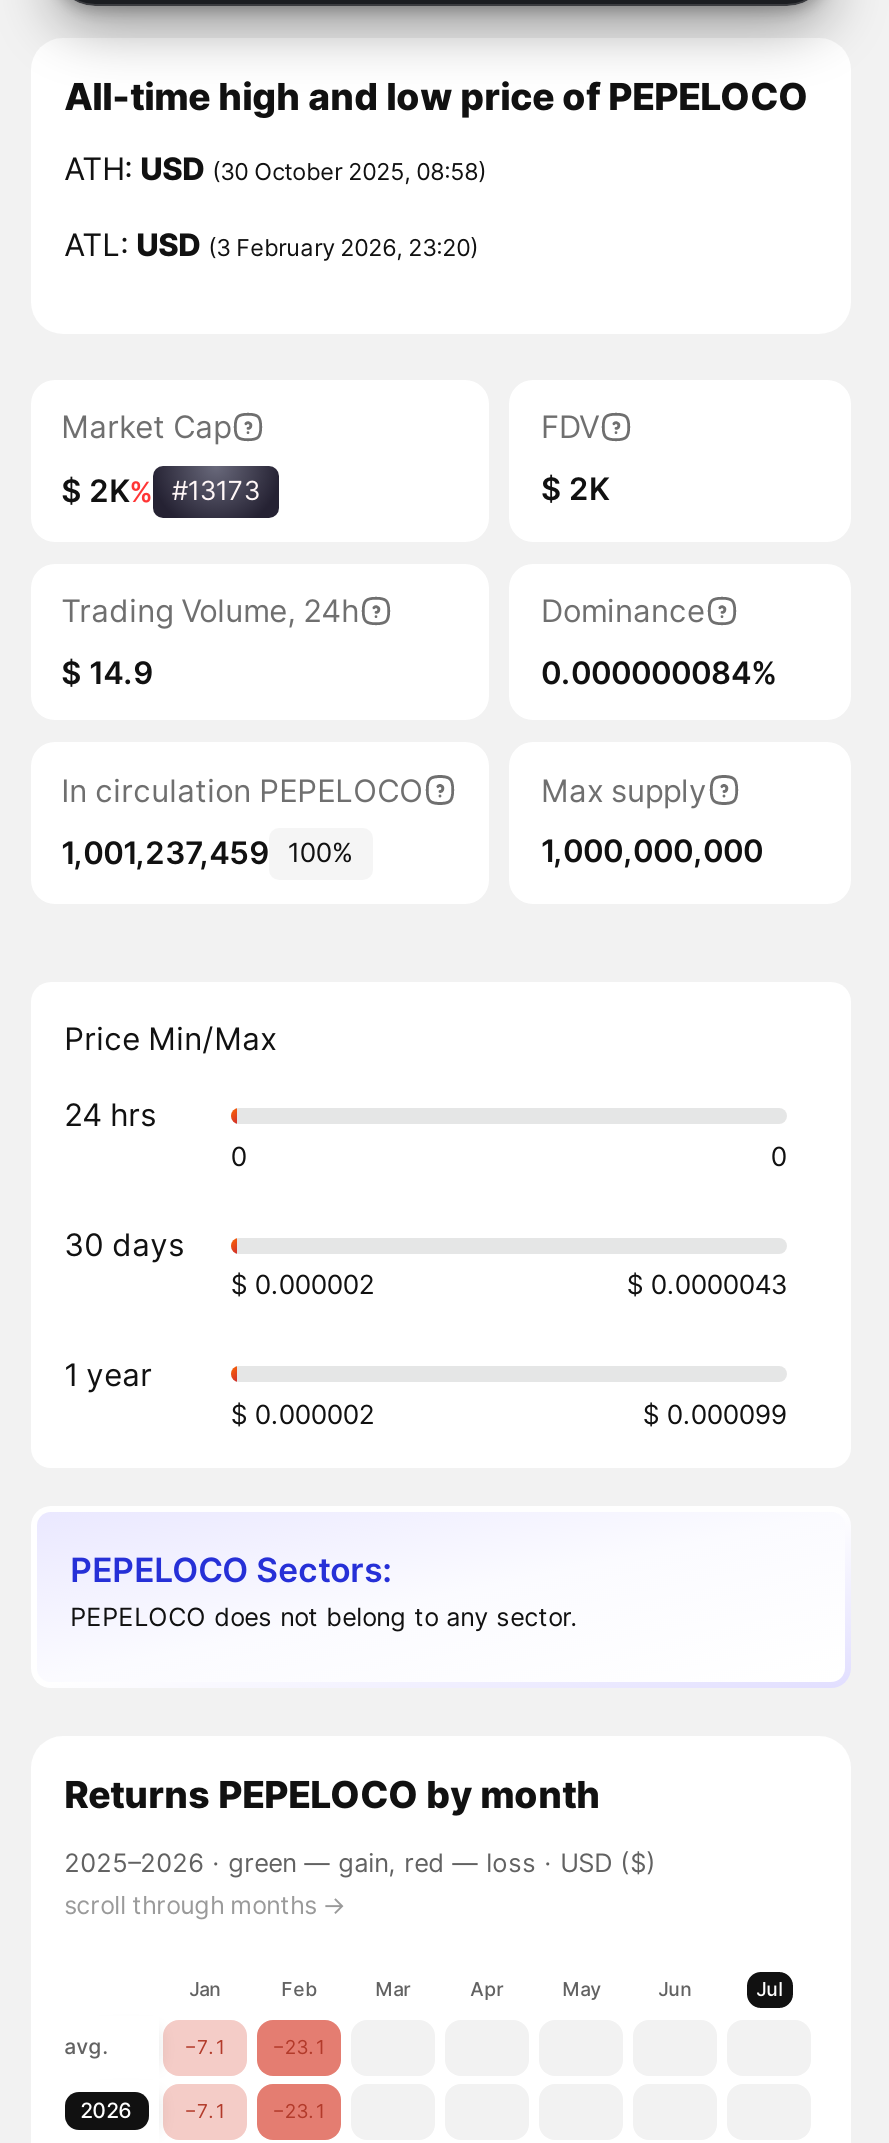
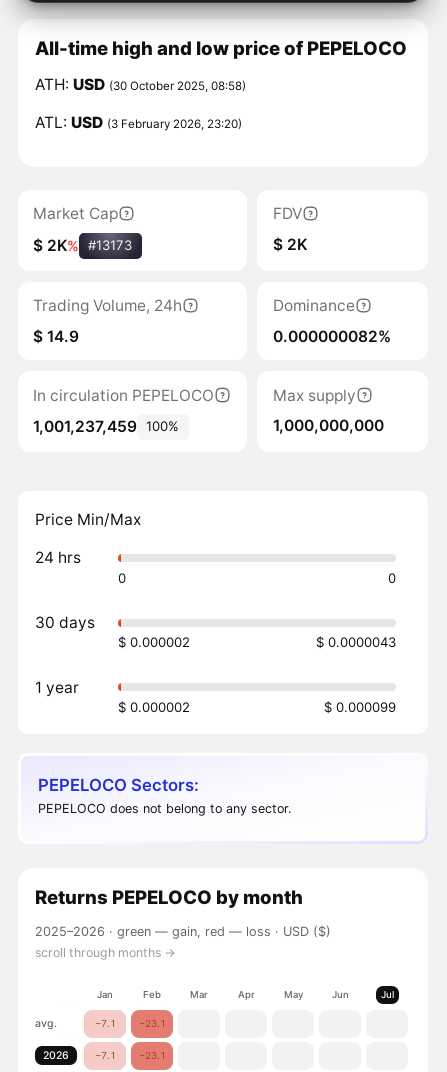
[541,654,777,692] 0.000000084% -> [273,327,391,346] 0.000000082%

